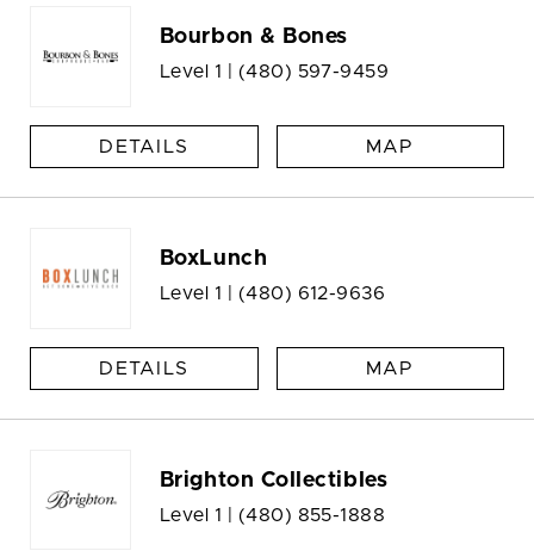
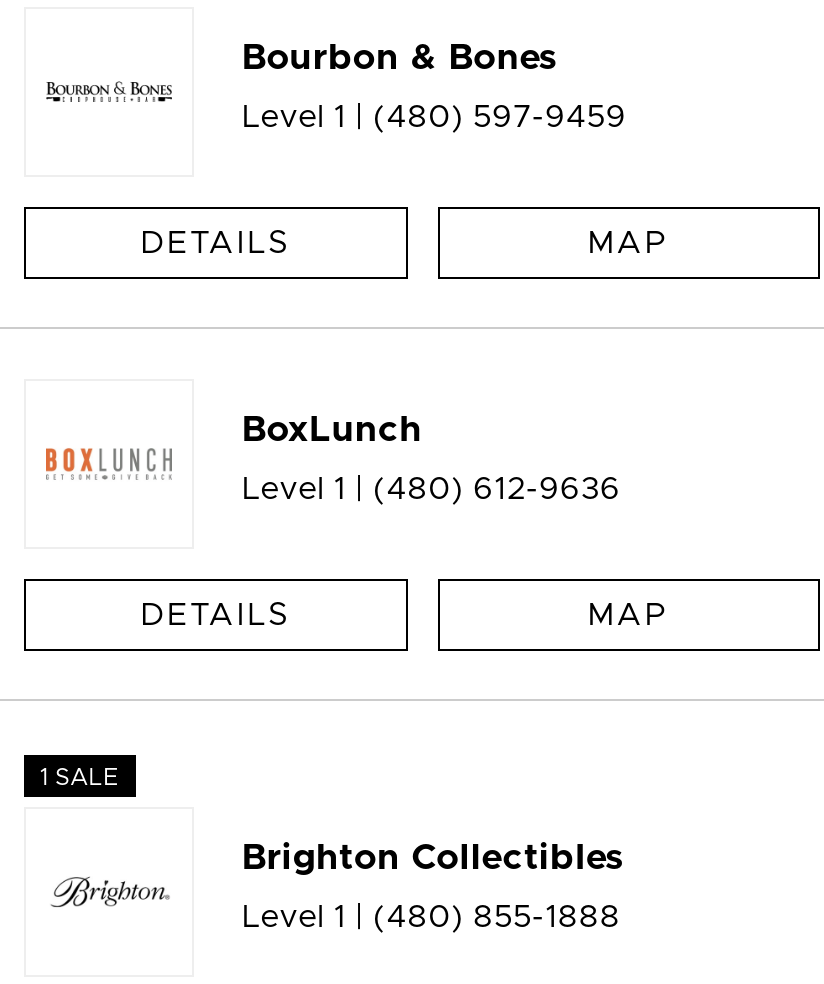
none -> [40,764,120,788] 1 SALE

